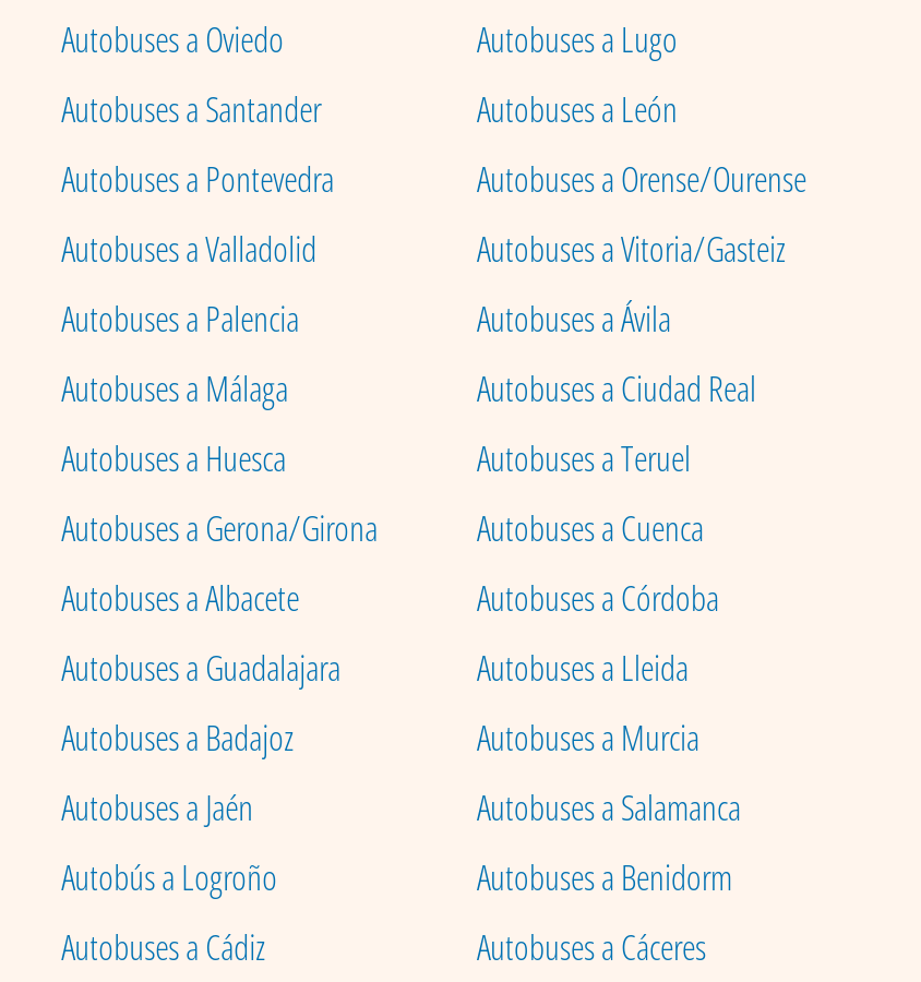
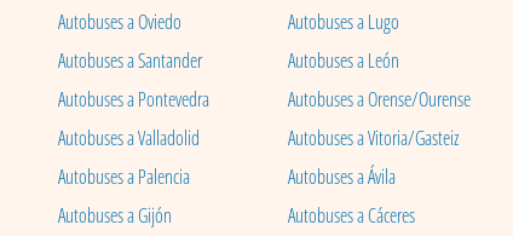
[62,365,756,972] Autobuses a Málaga | Autobuses a Ciudad Real | Autobuses a Huesca | Autobuses a Teruel | Autobuses a Gerona/Girona | Autobuses a Cuenca | Autobuses a Albacete | Autobuses a Córdoba | Autobuses a Guadalajara | Autobuses a Lleida | Autobuses a Badajoz | Autobuses a Murcia | Autobuses a Jaén | Autobuses a Salamanca | Autobús a Logroño | Autobuses a Benidorm | Autobuses a Cádiz -> [58,203,171,229] Autobuses a Gijón

